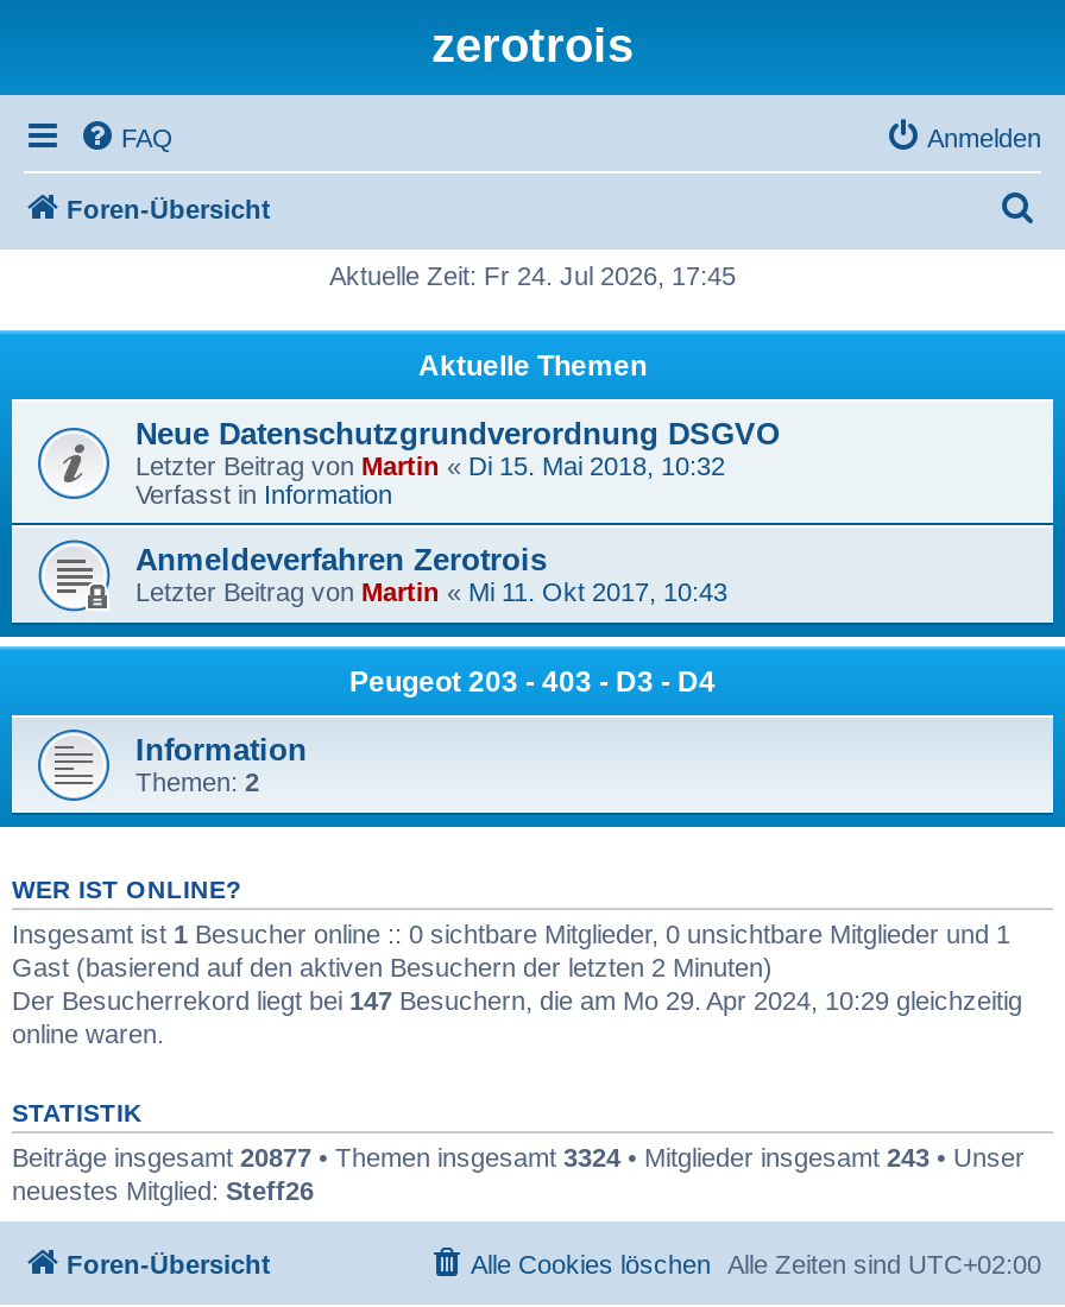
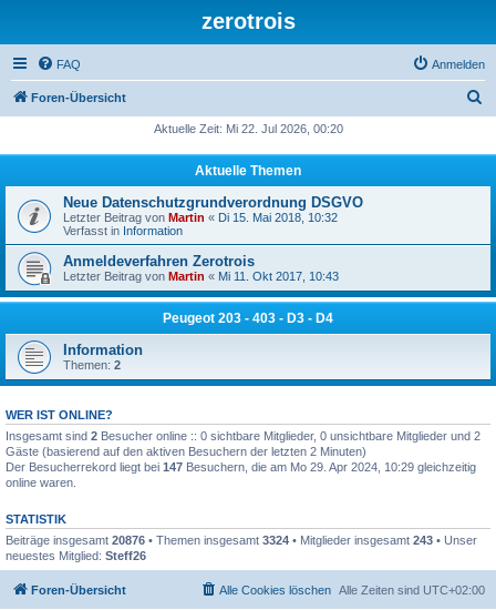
[329,261,736,290] Aktuelle Zeit: Fr 24. Jul 2026, 17:45 -> [153,122,343,135] Aktuelle Zeit: Mi 22. Jul 2026, 00:20
[12,920,1010,948] Insgesamt ist 1 Besucher online :: 0 sichtbare Mitglieder, 0 unsichtbare Mitglieder und 1 -> [6,429,480,443] Insgesamt sind 2 Besucher online :: 0 sichtbare Mitglieder, 0 unsichtbare Mitglieder und 2
[12,953,773,981] Gast (basierend auf den aktiven Besuchern der letzten 2 Minuten) -> [6,445,366,458] Gäste (basierend auf den aktiven Besuchern der letzten 2 Minuten)
[12,1143,1025,1172] Beiträge insgesamt 20877 • Themen insgesamt 3324 • Mitglieder insgesamt 243 • Unser -> [6,533,477,547] Beiträge insgesamt 20876 • Themen insgesamt 3324 • Mitglieder insgesamt 243 • Unser

